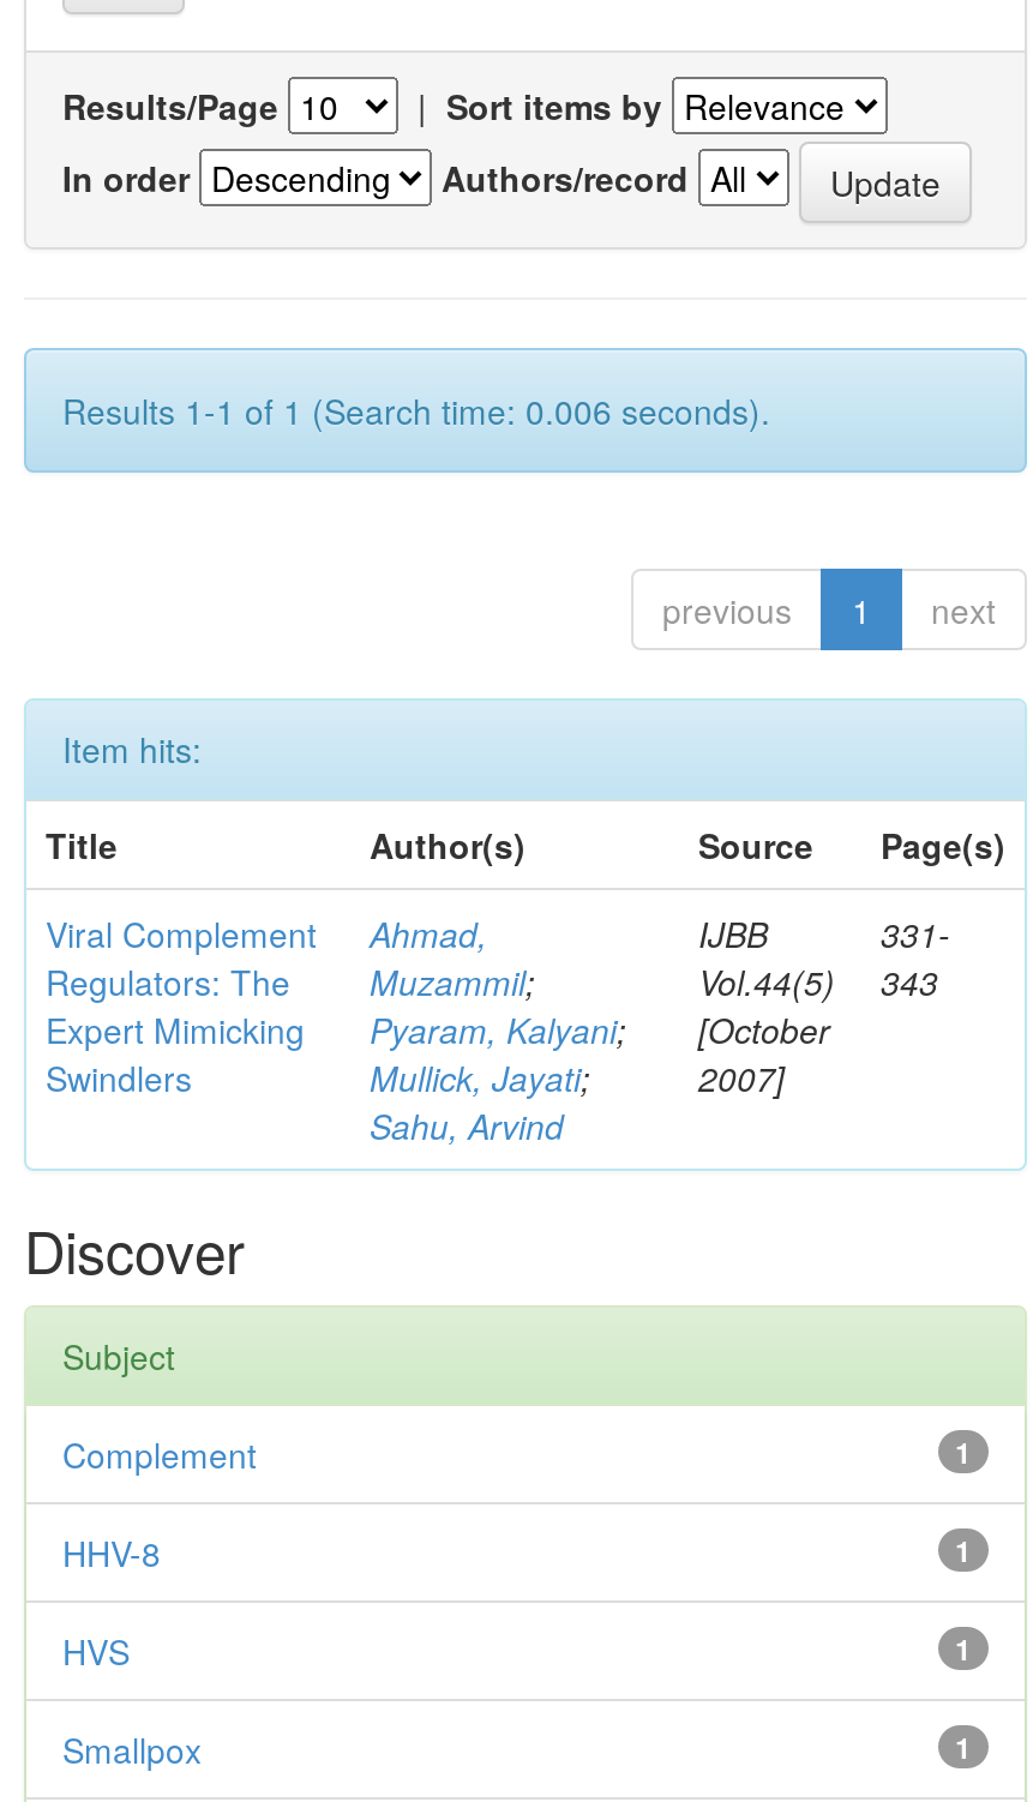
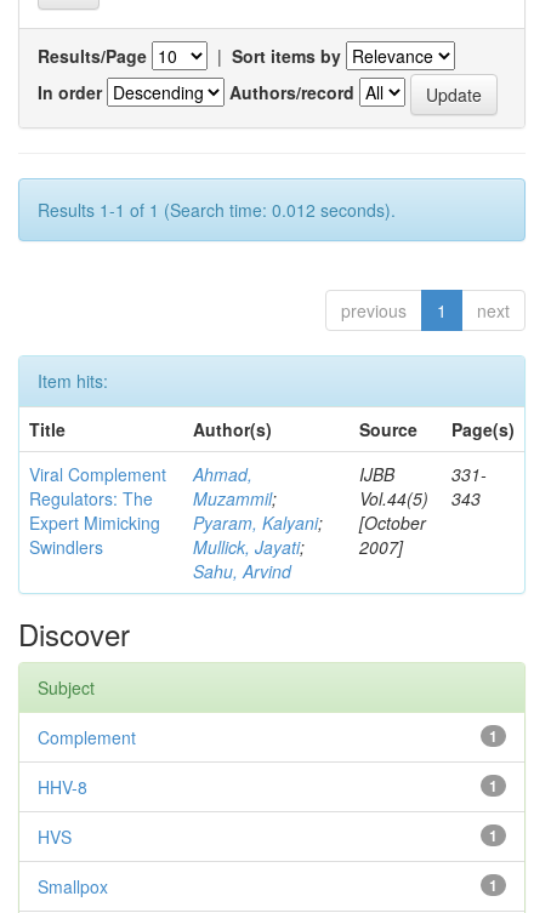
[62,386,770,434] Results 1-1 of 1 (Search time: 0.006 seconds). -> [38,198,396,222] Results 1-1 of 1 (Search time: 0.012 seconds).

